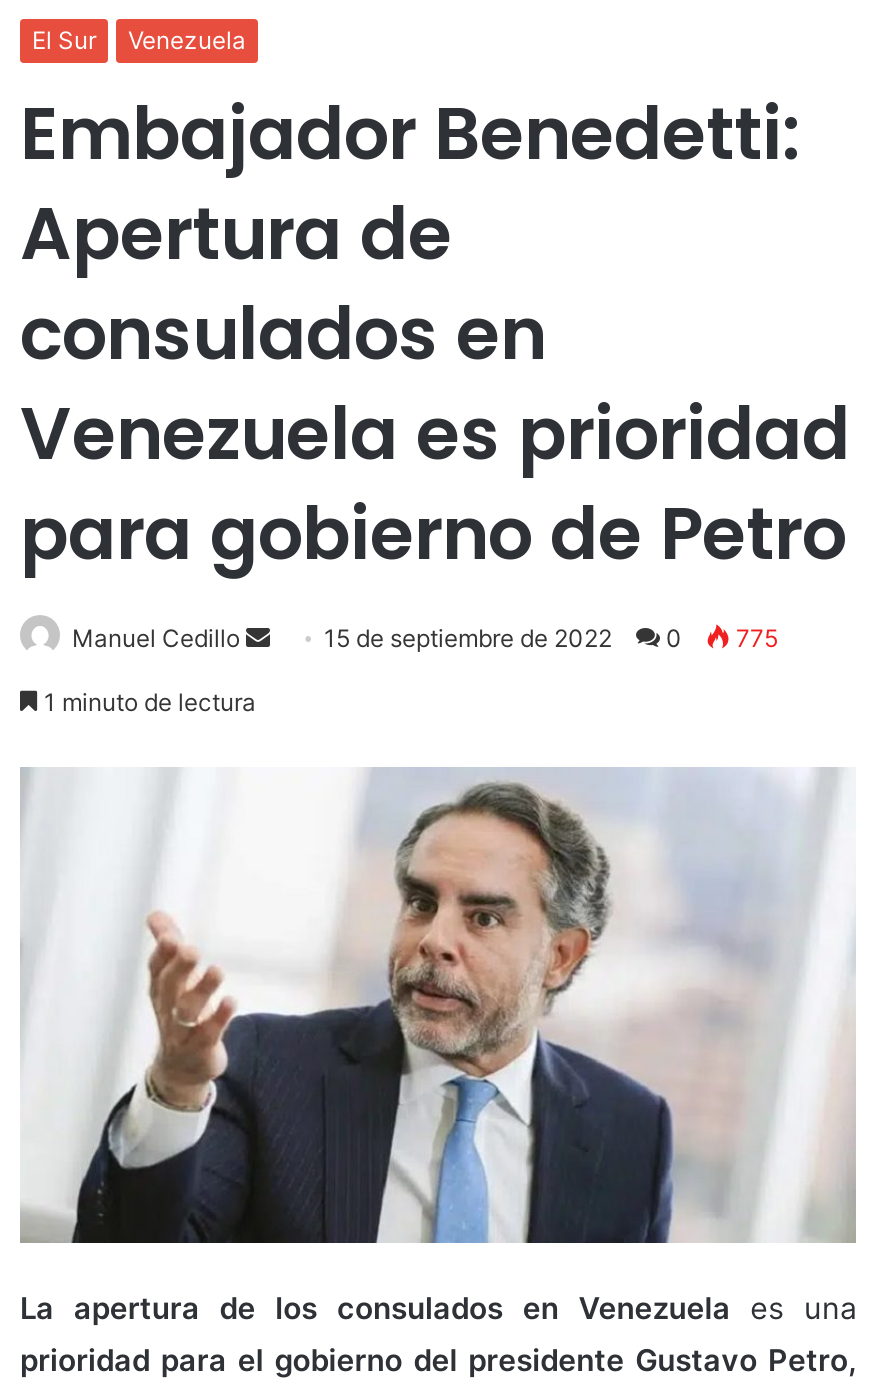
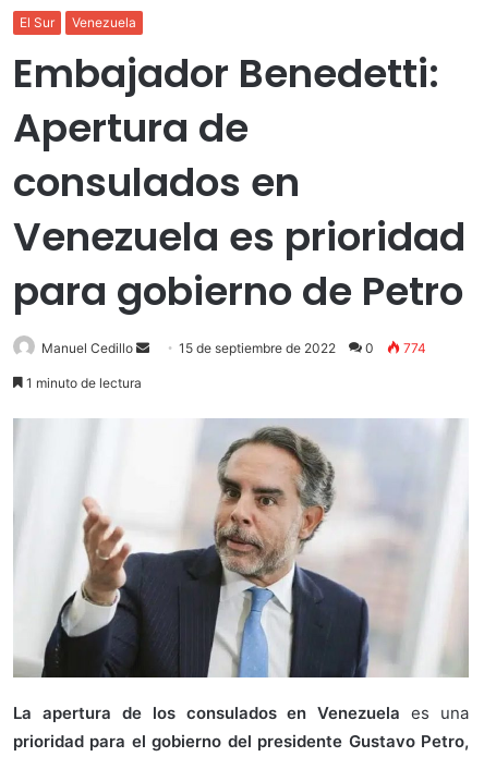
[730,623,778,653] 775 -> [400,340,426,356] 774

